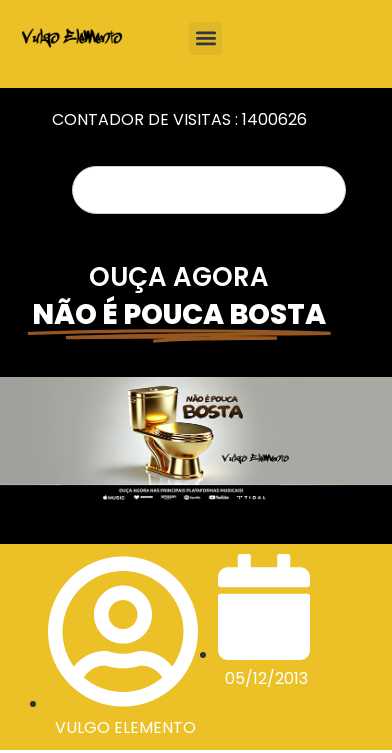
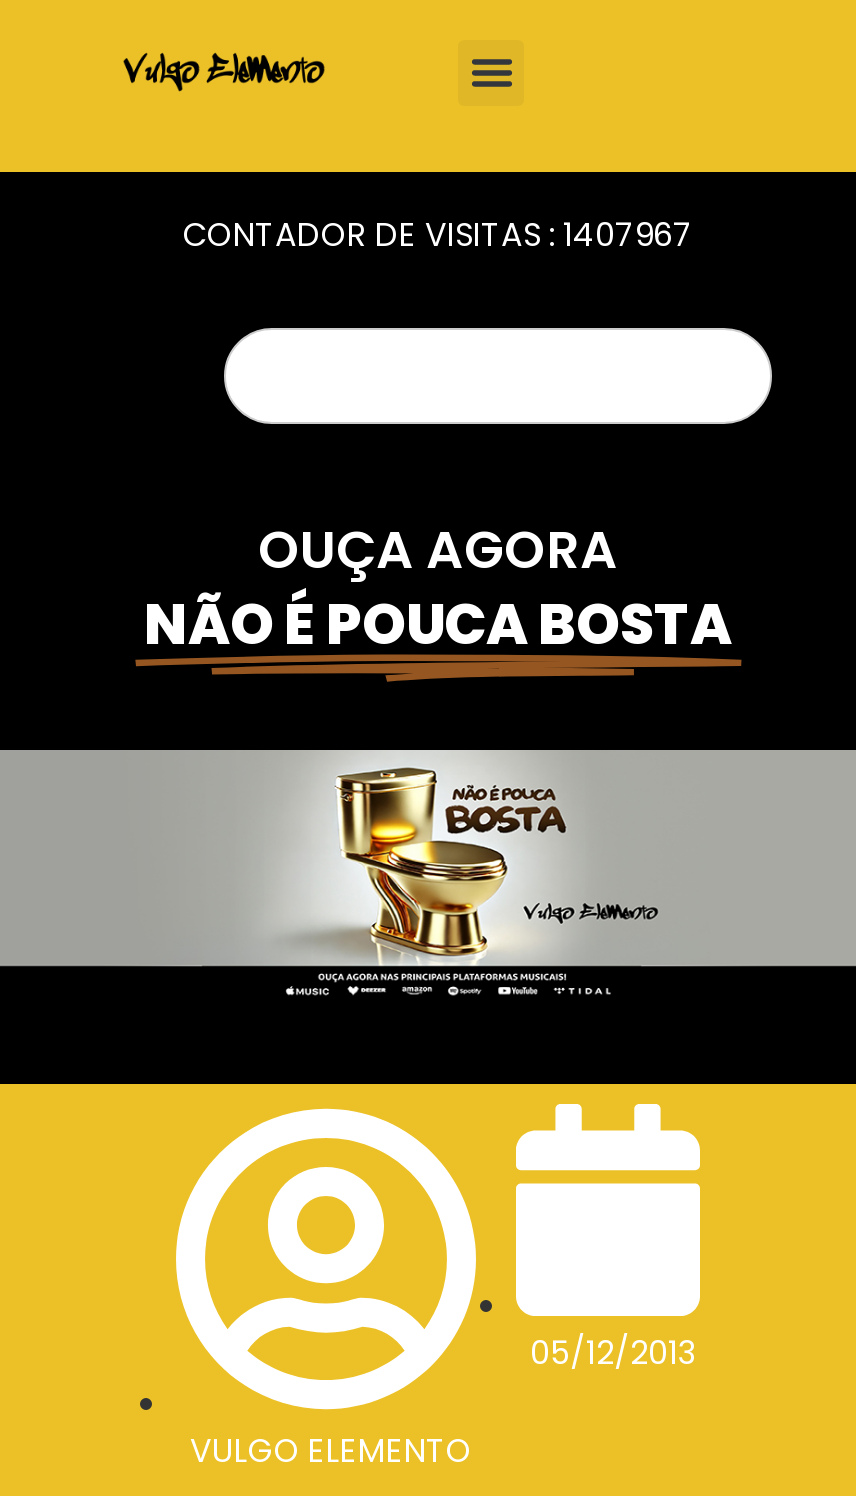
[51,108,306,131] CONTADOR DE VISITAS : 1400626 -> [183,212,693,258] CONTADOR DE VISITAS : 1407967

